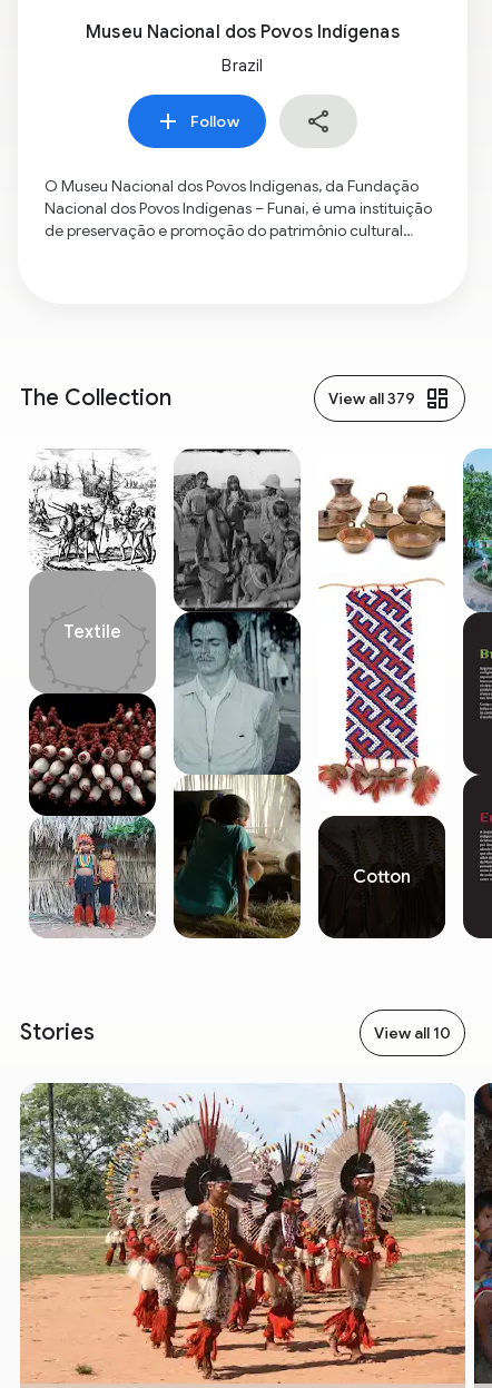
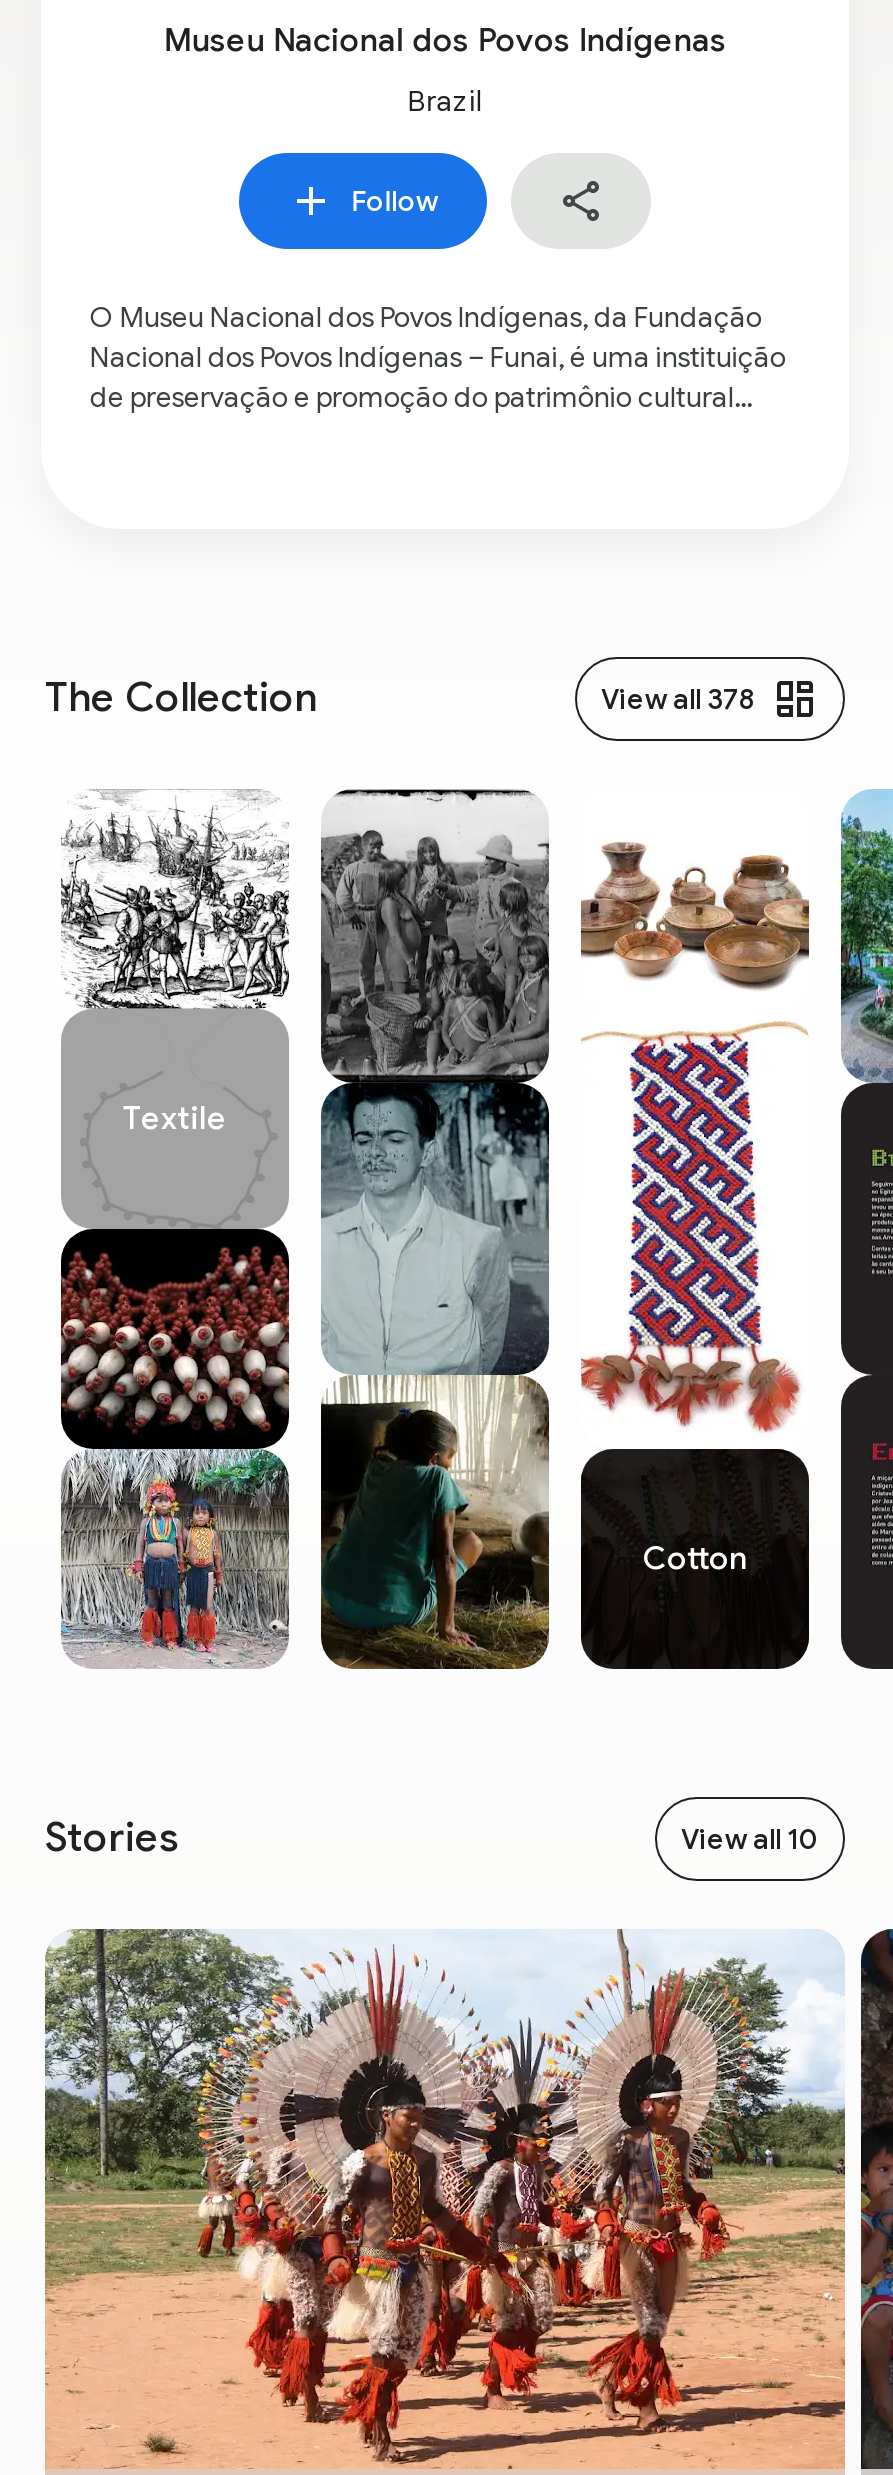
[328,388,415,408] View all 379 -> [601,681,755,717] View all 378

